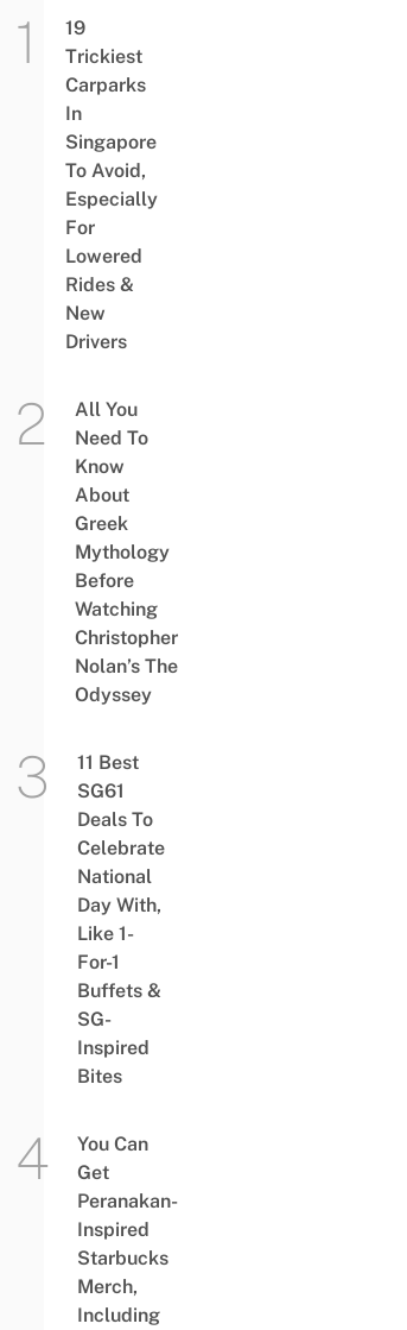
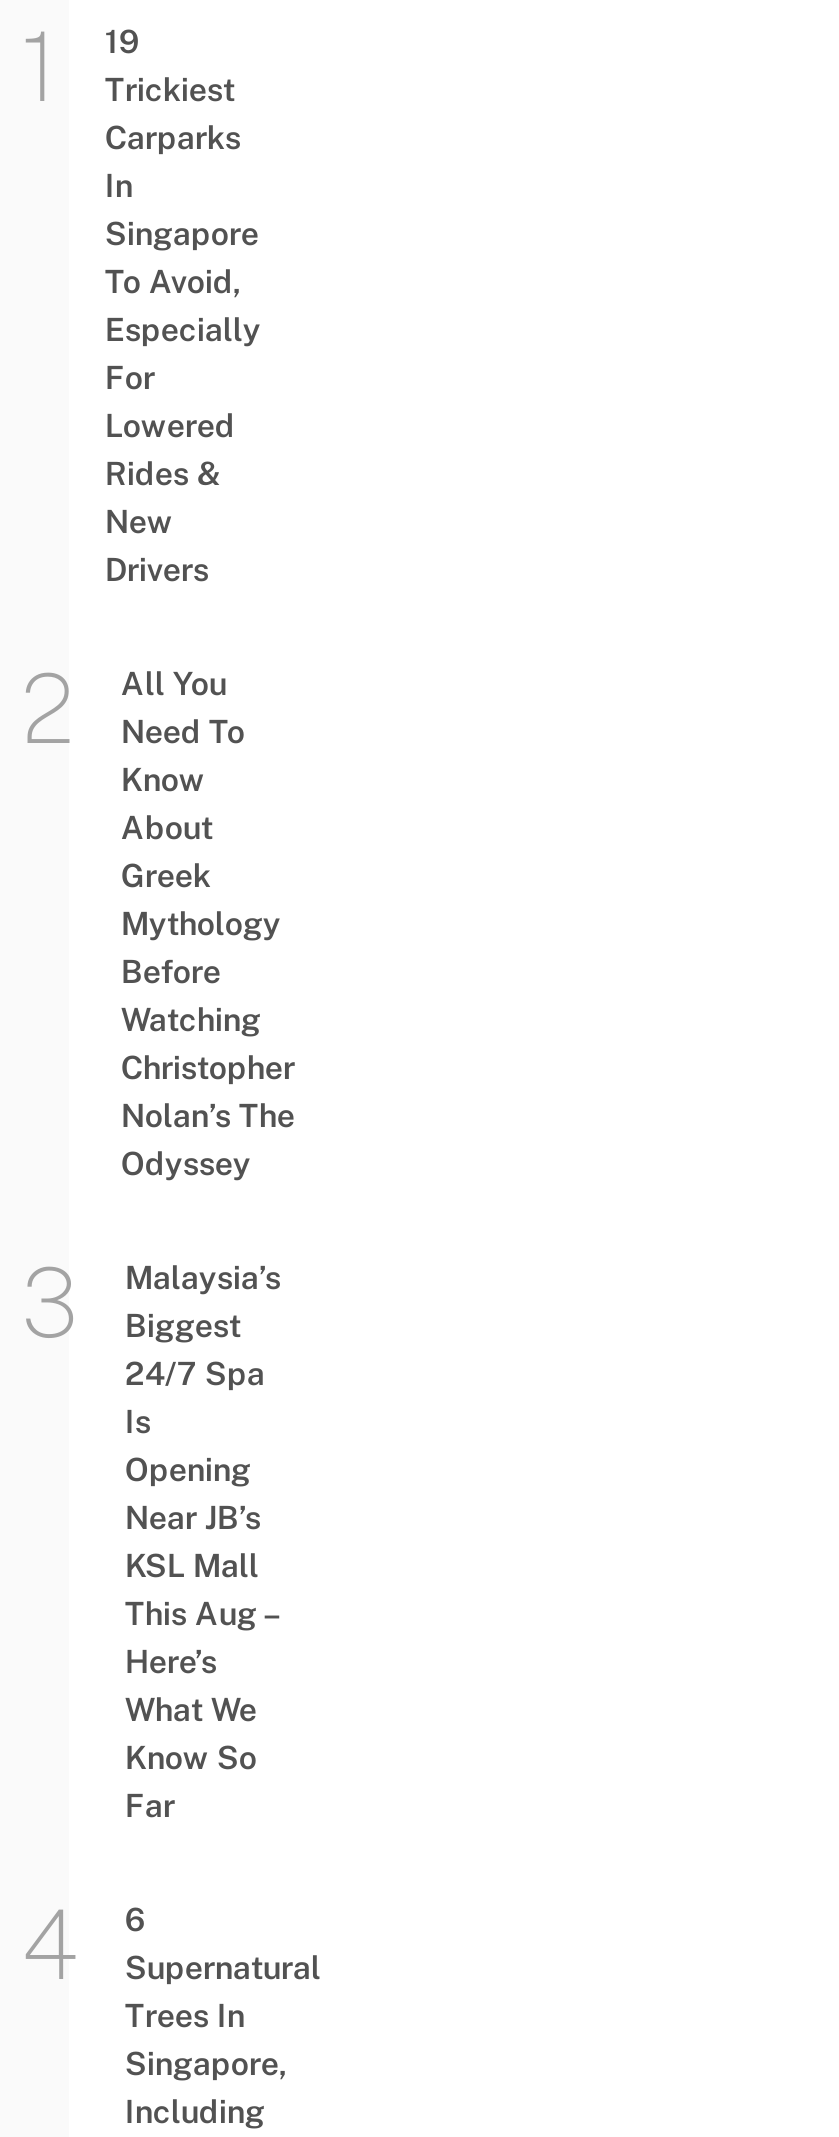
[77,752,165,1088] 11 Best | SG61 | Deals To | Celebrate | National | Day With, | Like 1- | For-1 | Buffets & | SG- | Inspired | Bites -> [125,1260,281,1826] Malaysia’s | Biggest | 24/7 Spa | Is | Opening | Near JB’s | KSL Mall | This Aug – | Here’s | What We | Know So | Far
[77,1133,178,1298] You Can | Get | Peranakan- | Inspired | Starbucks | Merch, -> [125,1902,321,2084] 6 | Supernatural | Trees In | Singapore,

